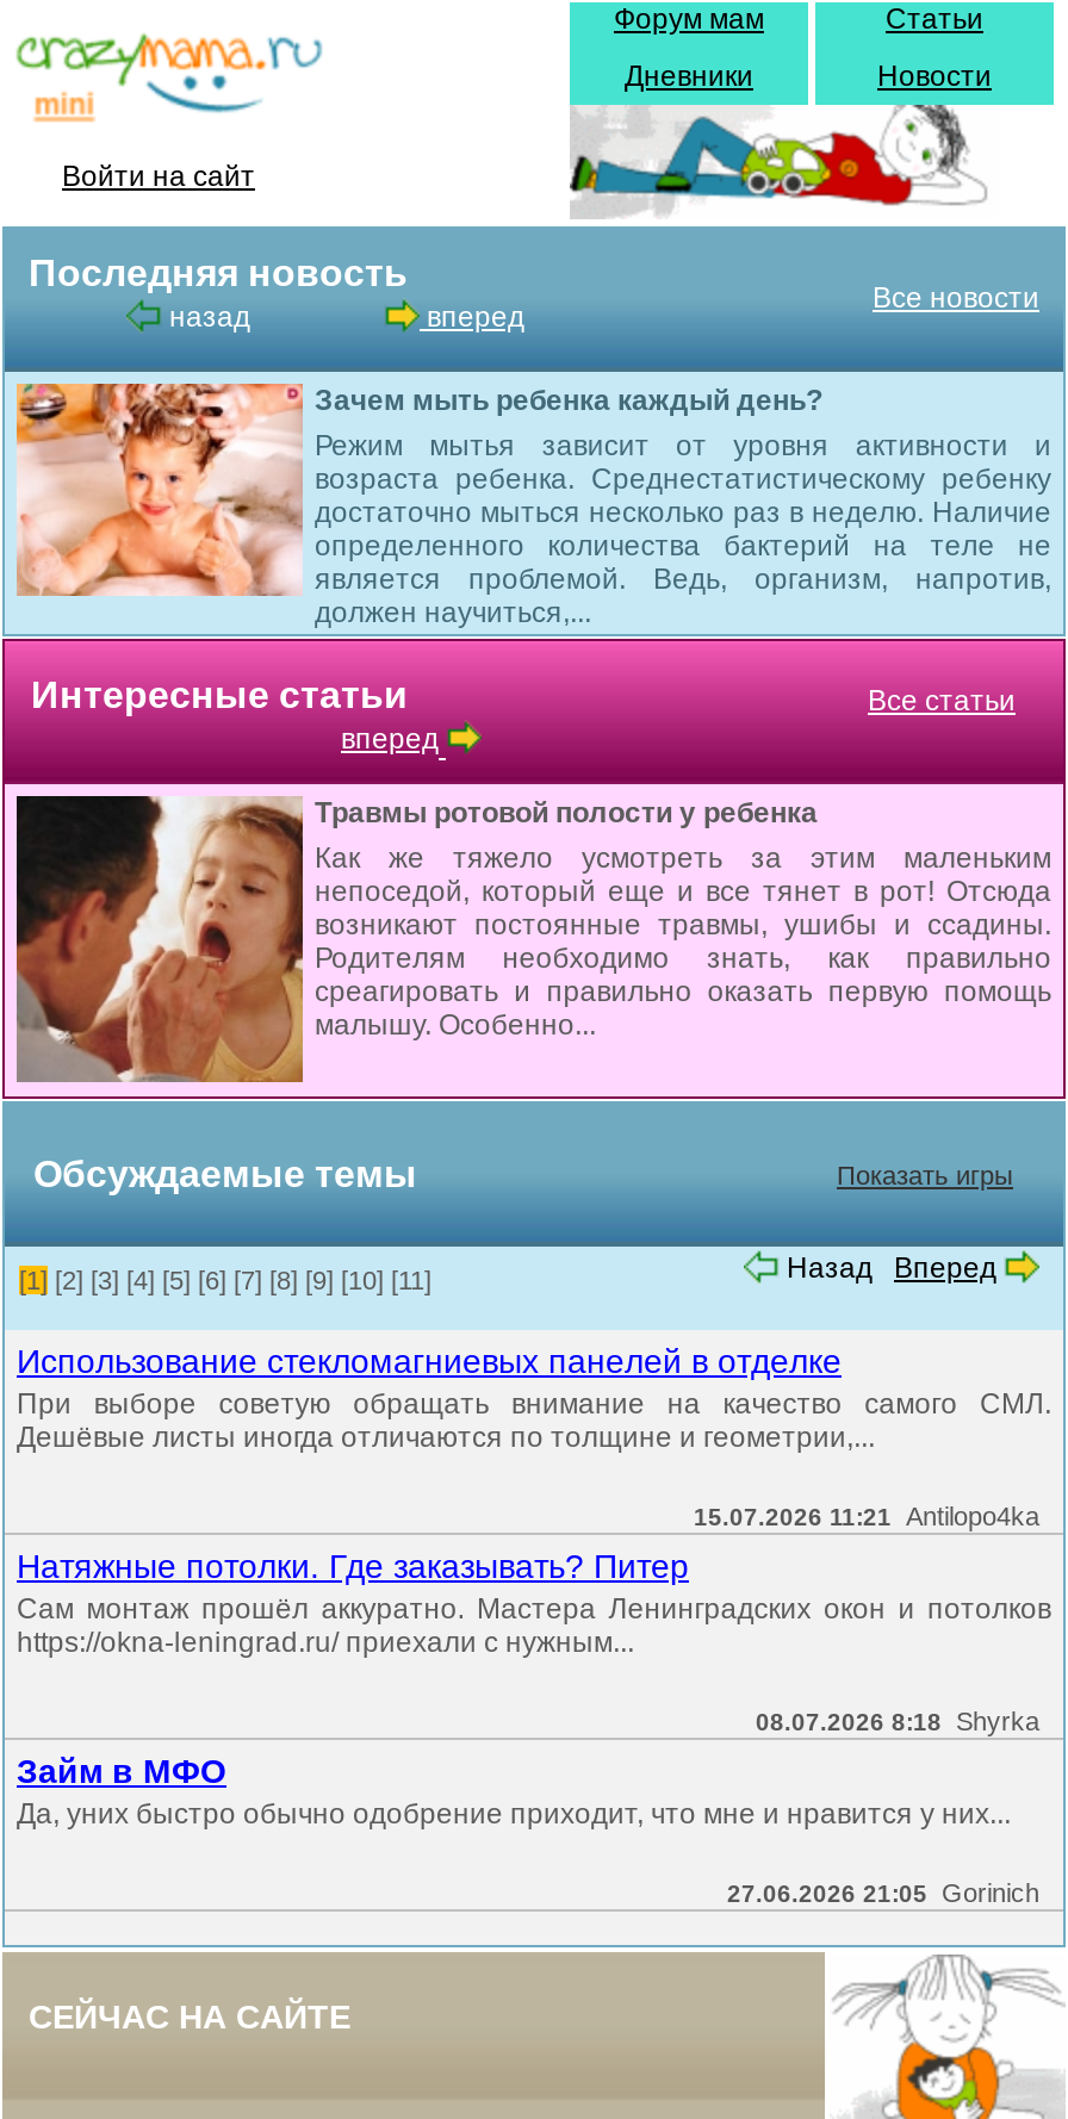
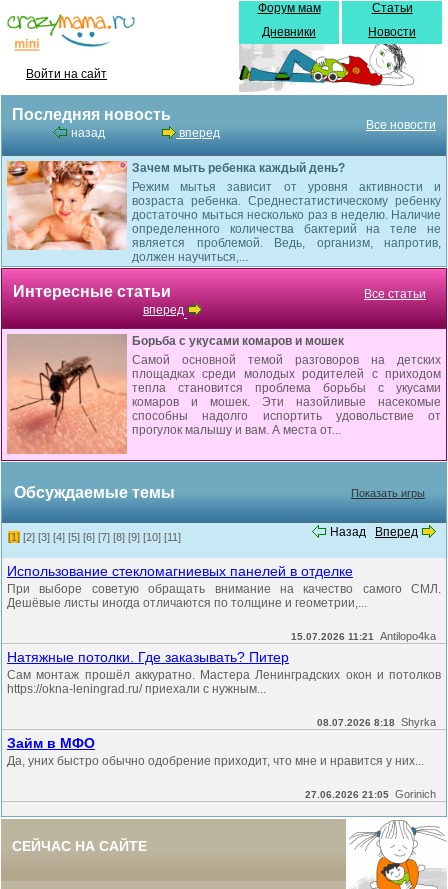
[14,794,1051,1085] [image] | Травмы ротовой полости у ребенка | Как же тяжело усмотреть за этим маленьким | непоседой, который еще и все тянет в рот! Отсюда | возникают постоянные травмы, ушибы и ссадины. | Родителям необходимо знать, как правильно | среагировать и правильно оказать первую помощь | малышу. Особенно... -> [7,333,441,455] [image] | Борьба с укусами комаров и мошек | Самой основной темой разговоров на детских | площадках среди молодых родителей с приходом | тепла становится проблема борьбы с укусами | комаров и мошек. Эти назойливые насекомые | способны надолго испортить удовольствие от | прогулок малышу и вам. А места от...

